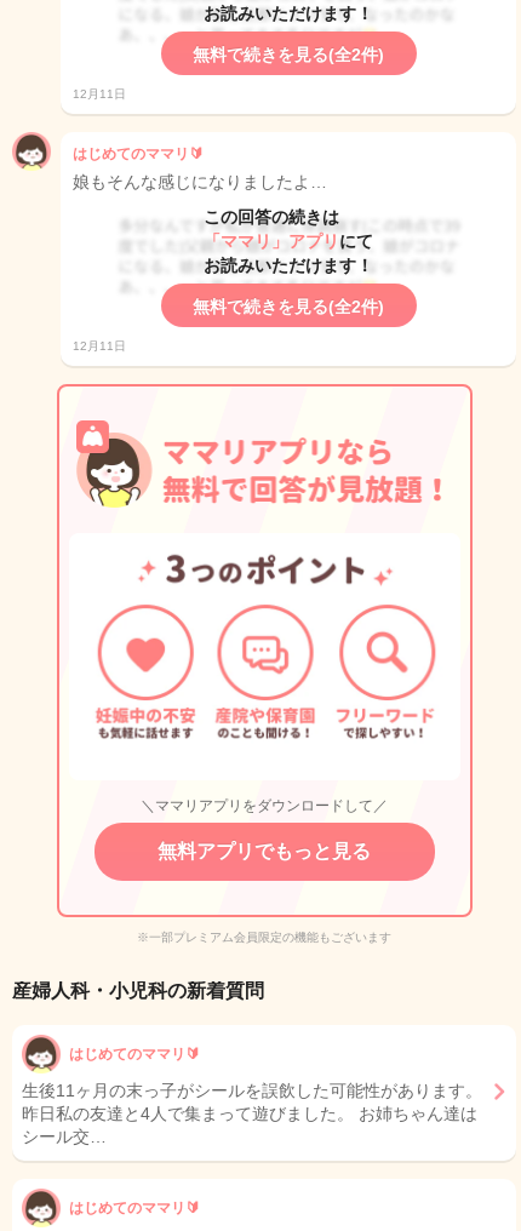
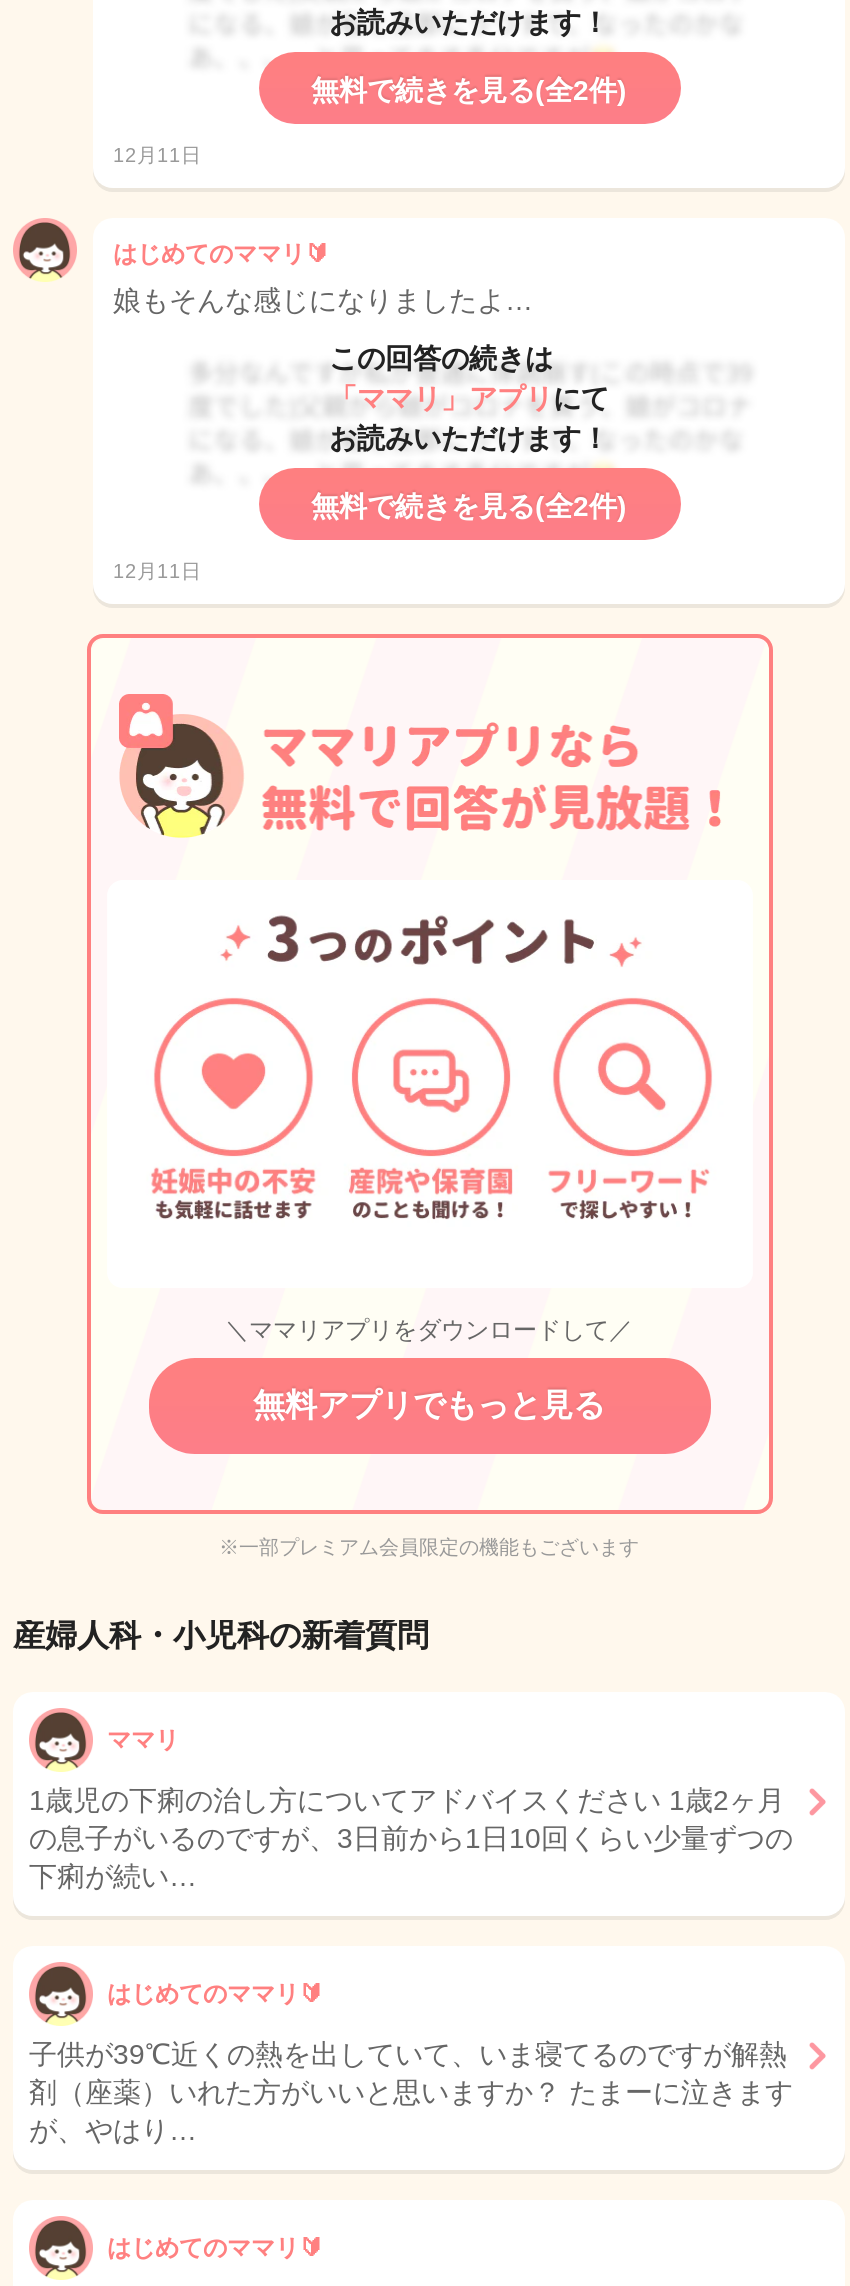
none -> [29,1726,793,1892] ママリ | 1歳児の下痢の治し方についてアドバイスください 1歳2ヶ月 | の息子がいるのですが、3日前から1日10回くらい少量ずつの | 下痢が続い…
[22,1081,482,1146] 生後11ヶ月の末っ子がシールを誤飲した可能性があります。 | 昨日私の友達と4人で集まって遊びました。 お姉ちゃん達は | シール交… -> [29,2038,793,2146] 子供が39℃近くの熱を出していて、いま寝てるのですが解熱 | 剤（座薬）いれた方がいいと思いますか？ たまーに泣きます | が、やはり…

